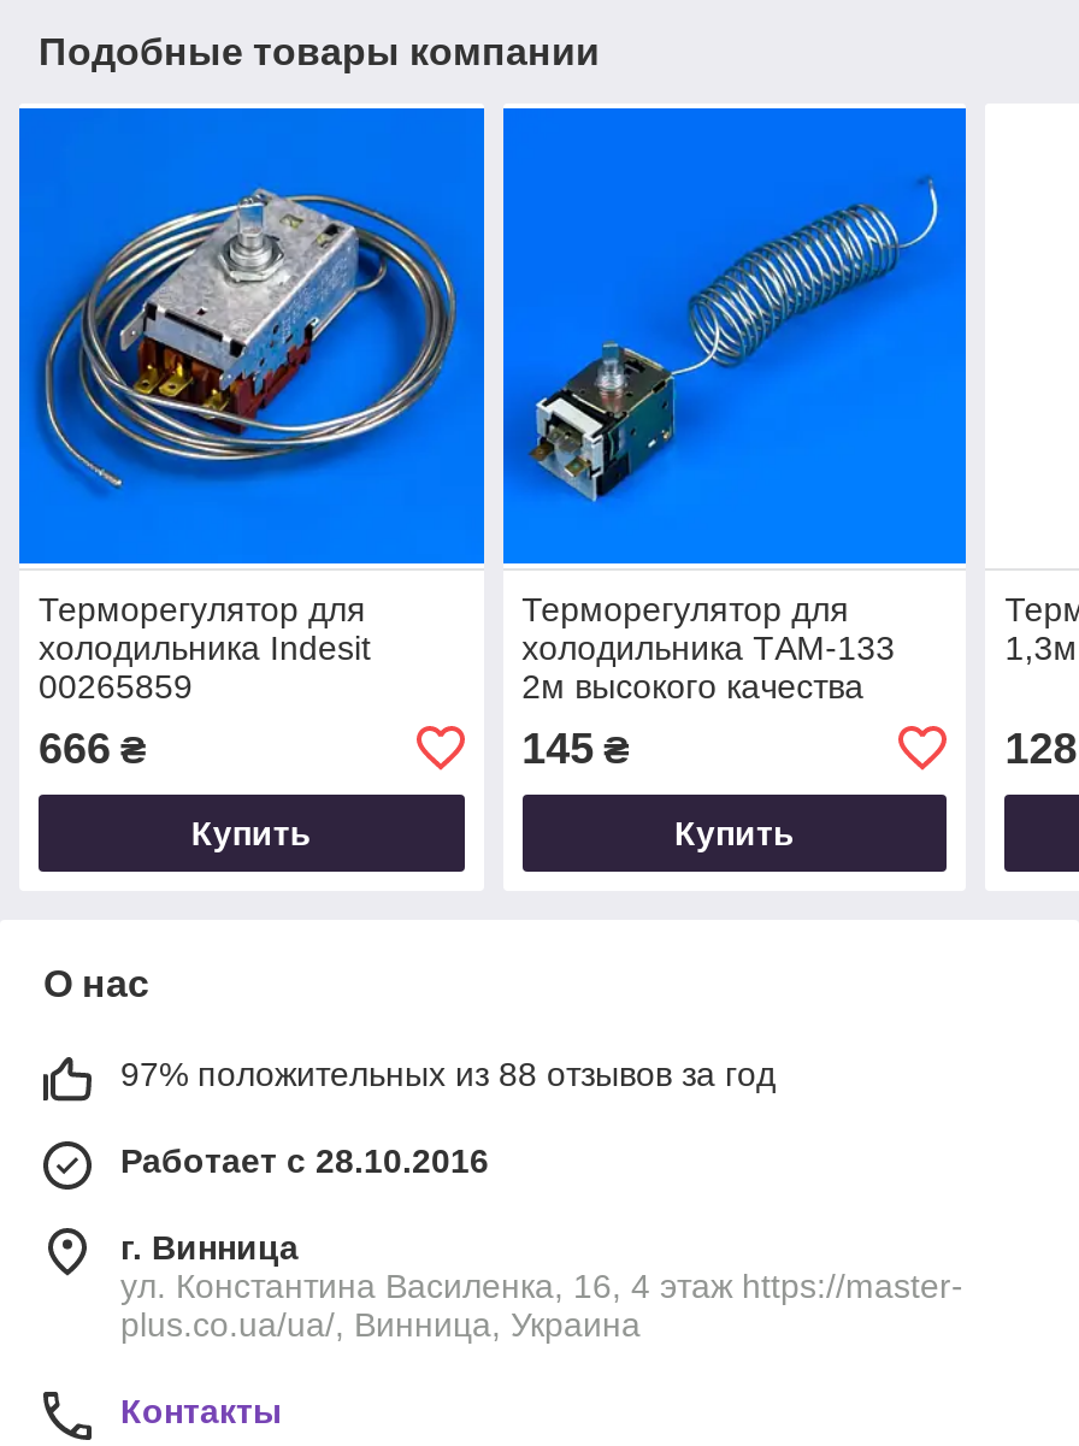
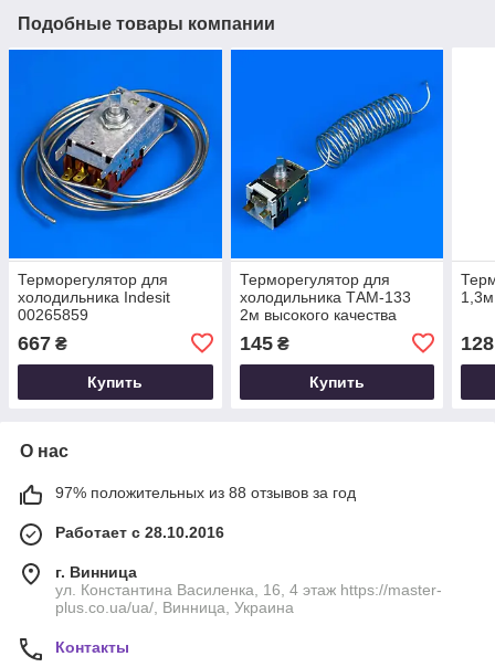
[39,724,147,772] 666 ₴ -> [18,332,67,354] 667 ₴

